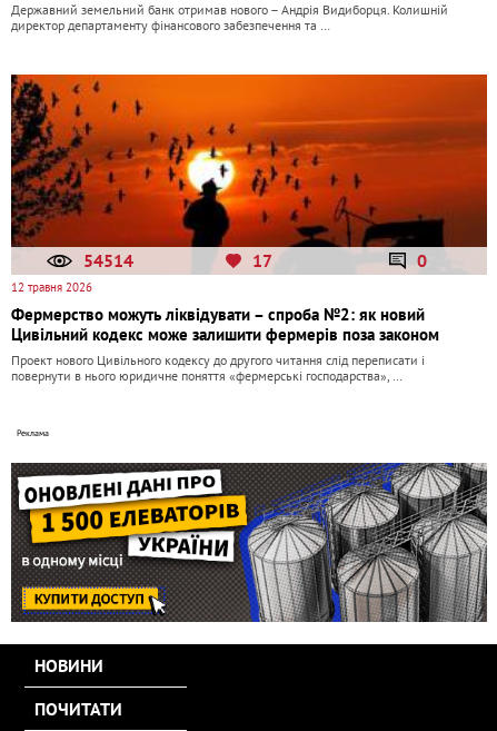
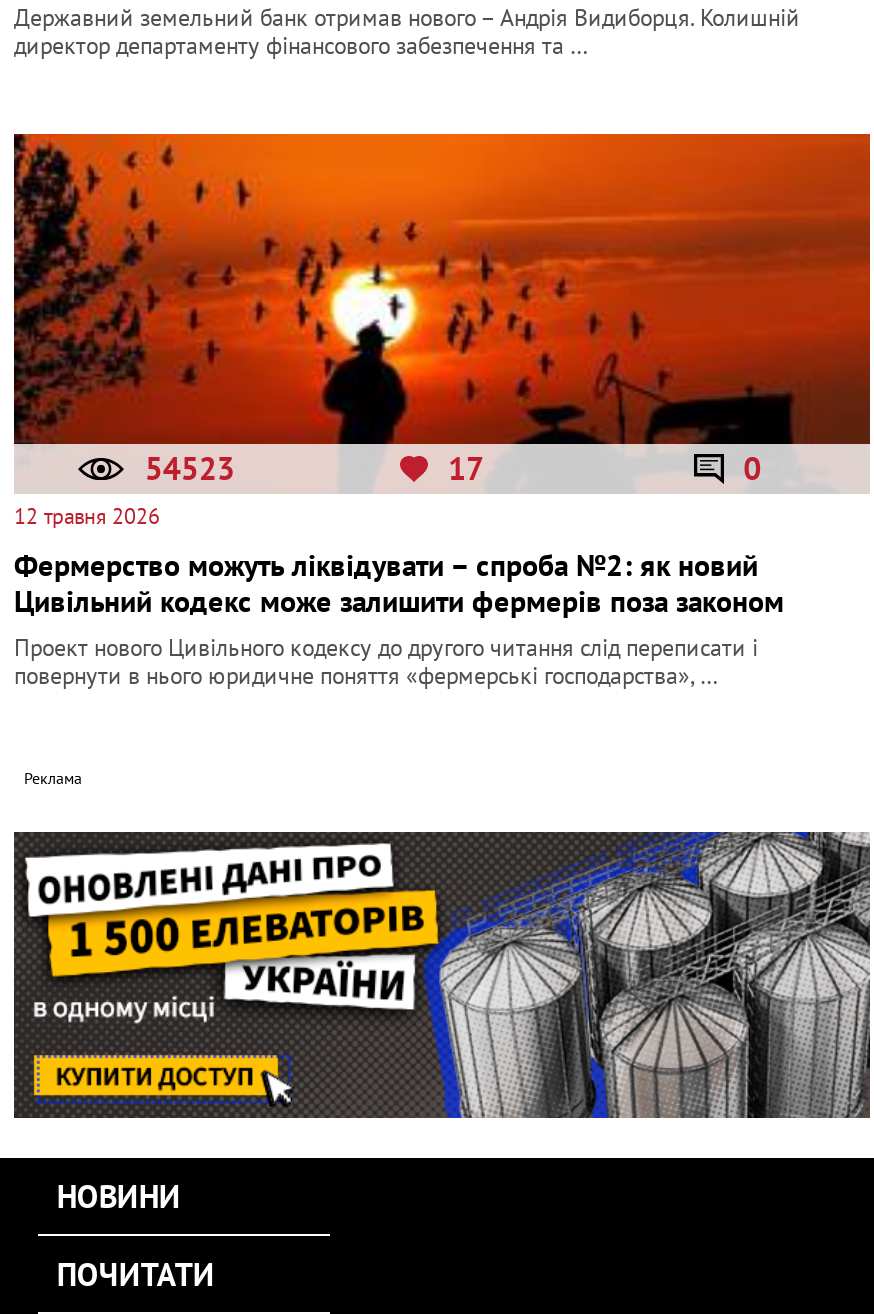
[84,249,134,271] 54514 -> [145,448,235,488] 54523

